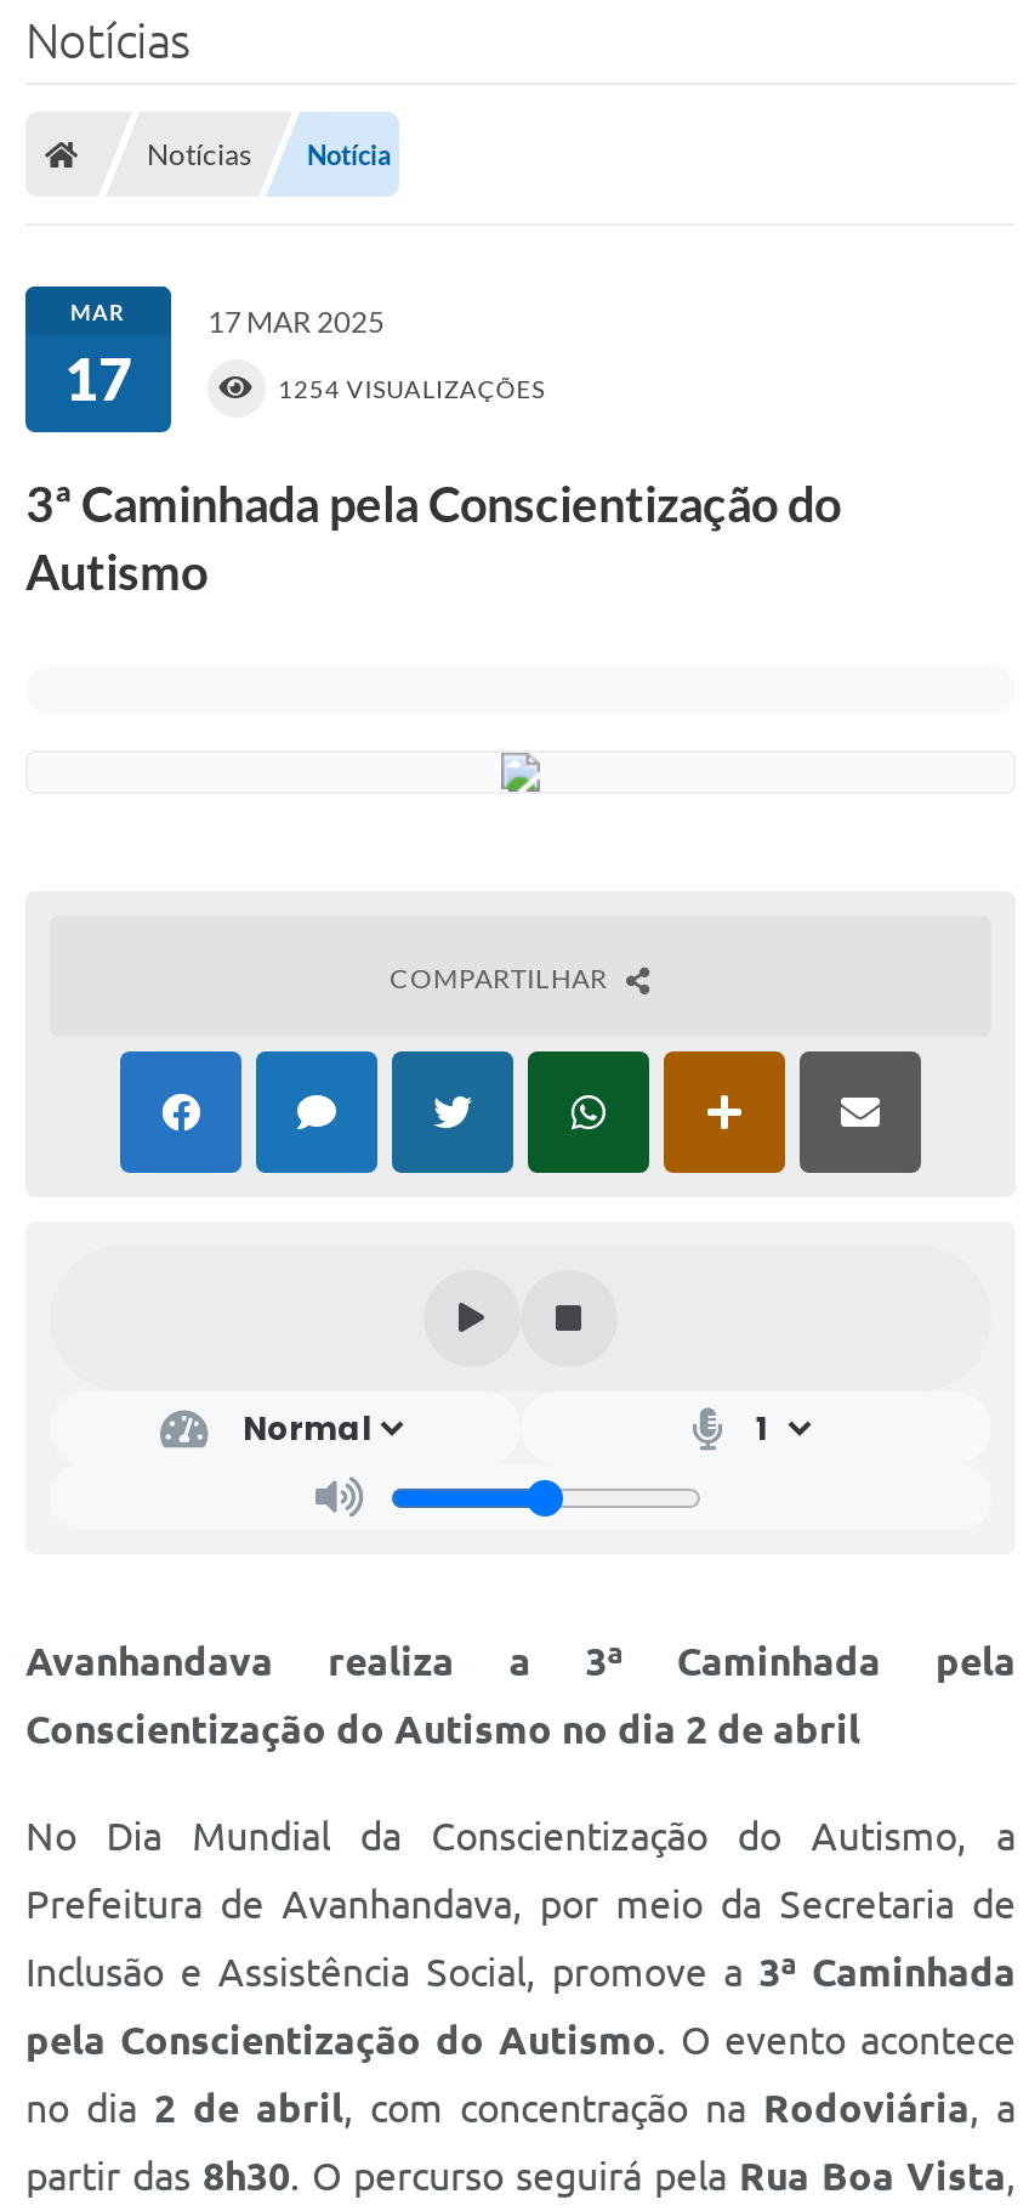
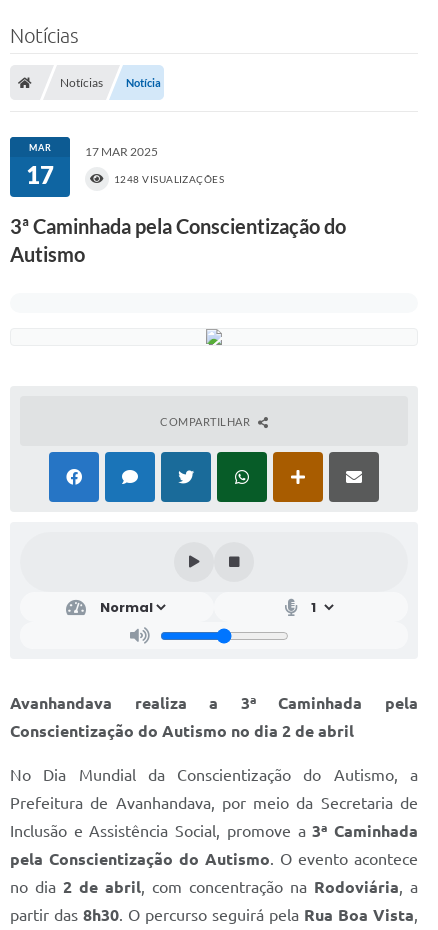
[278,374,545,404] 1254 VISUALIZAÇÕES -> [114,173,224,185] 1248 VISUALIZAÇÕES

